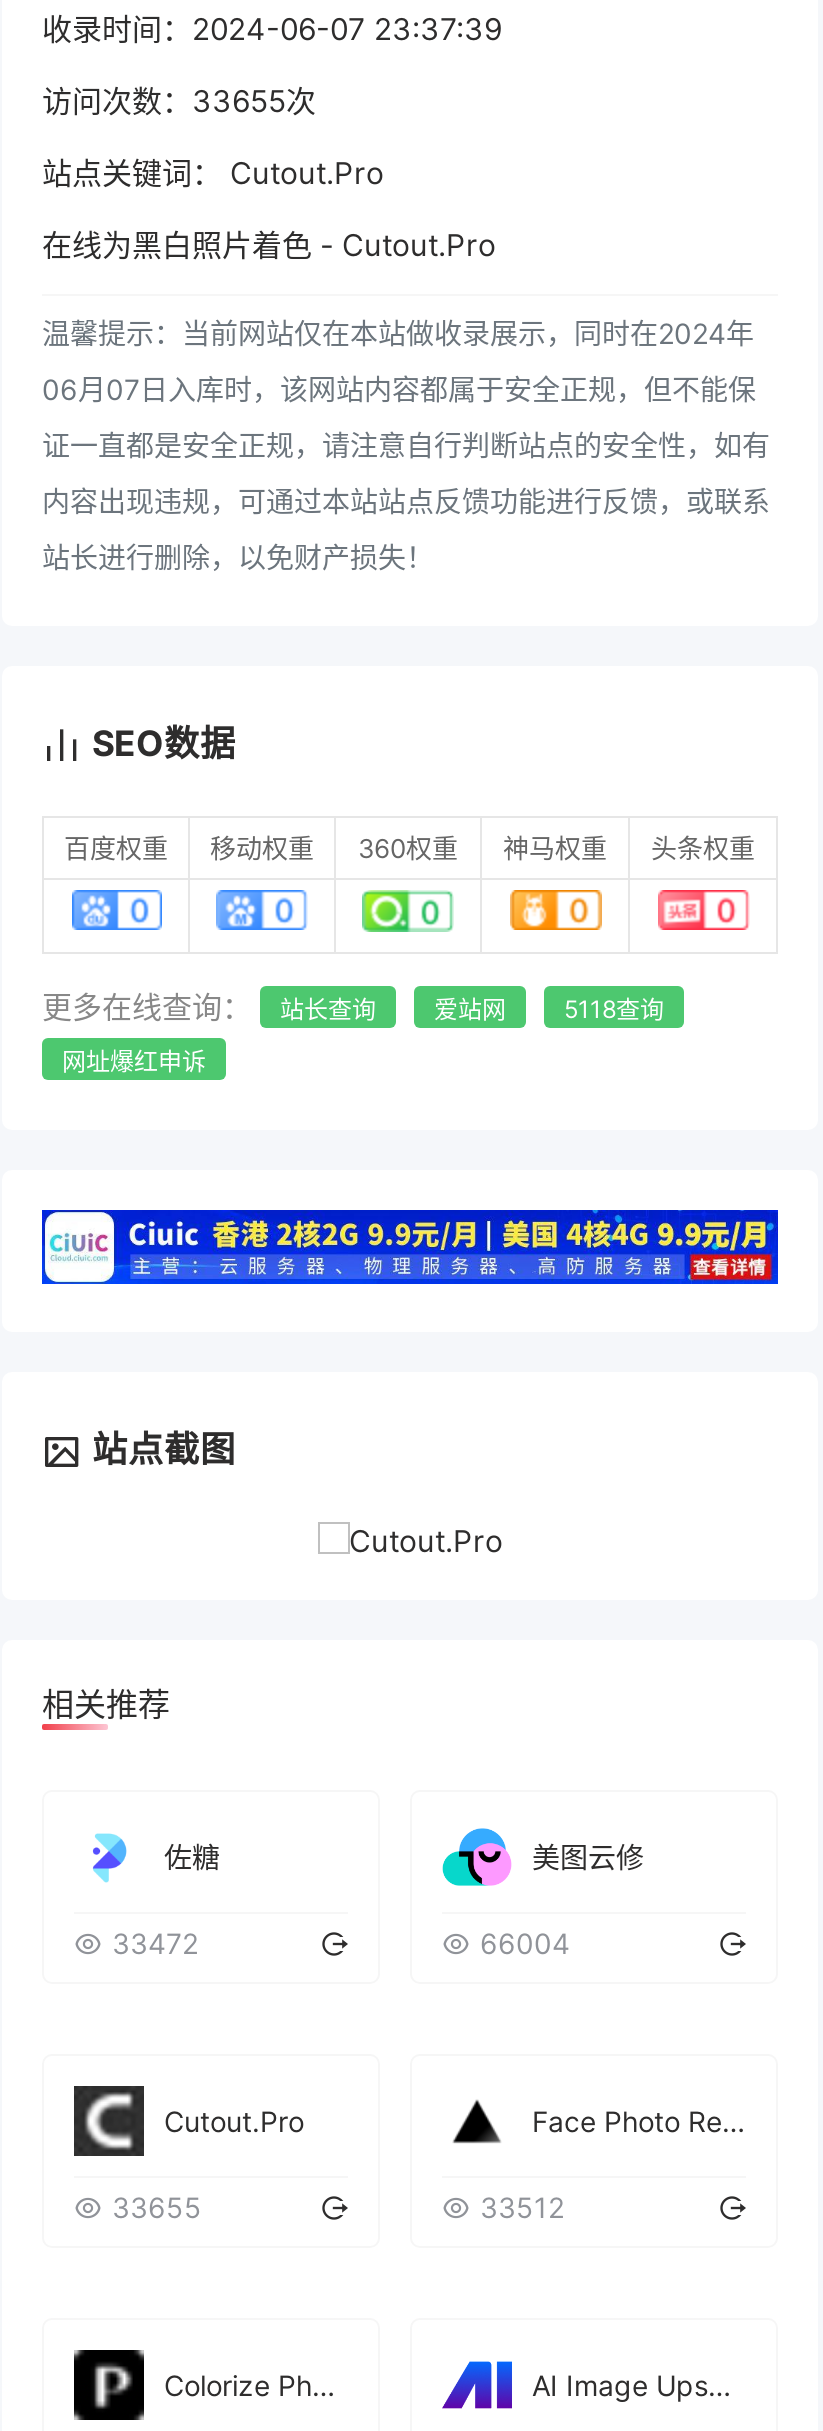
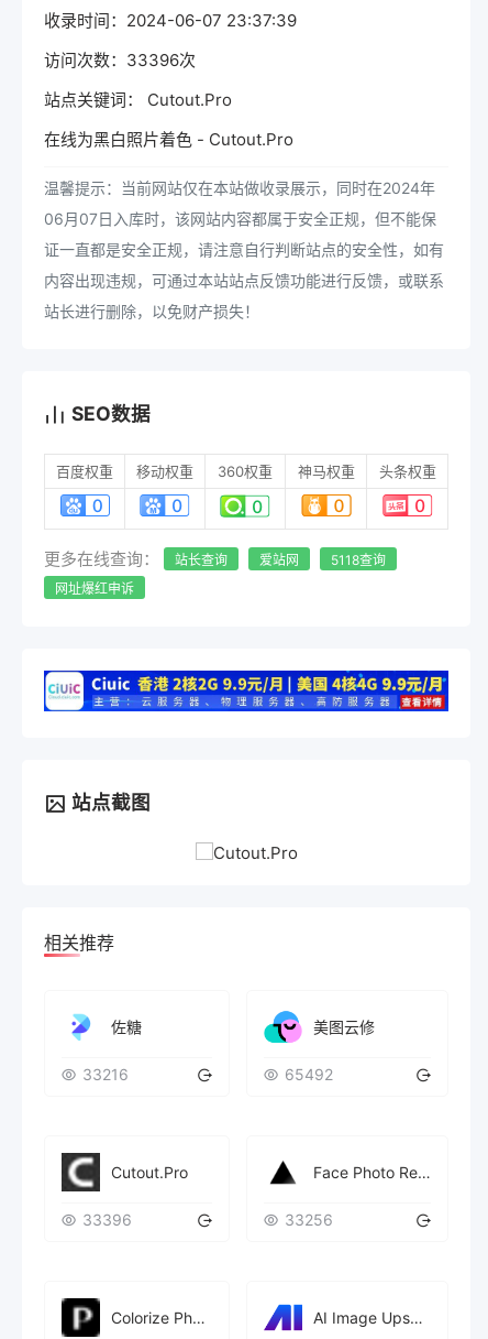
[42,82,316,120] 访问次数：33655次 -> [44,50,196,70] 访问次数：33396次
[112,1926,198,1960] 33472 -> [82,1065,129,1083] 33216
[480,1926,570,1960] 66004 -> [285,1065,333,1083] 65492
[112,2190,202,2224] 33655 -> [82,1210,132,1229] 33396
[480,2190,564,2224] 33512 -> [285,1210,333,1229] 33256

